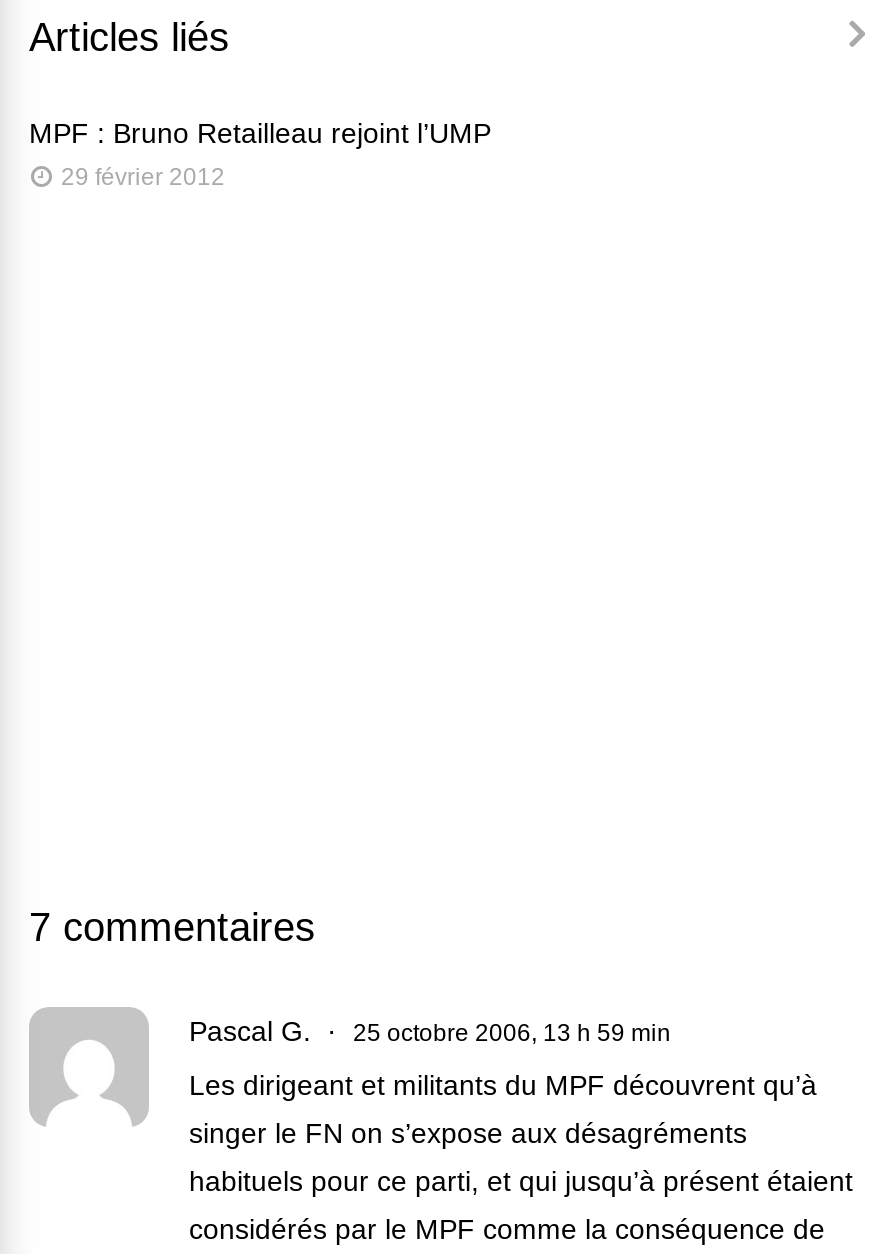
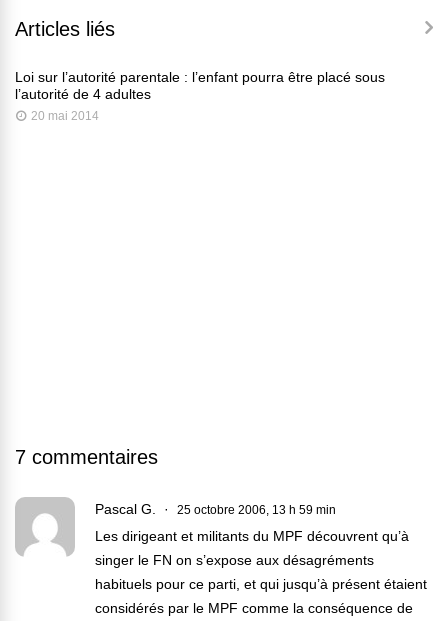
[29,117,491,191] MPF : Bruno Retailleau rejoint l’UMP | 29 février 2012 -> [15,69,385,123] Loi sur l’autorité parentale : l’enfant pourra être placé sous | l’autorité de 4 adultes | 20 mai 2014

